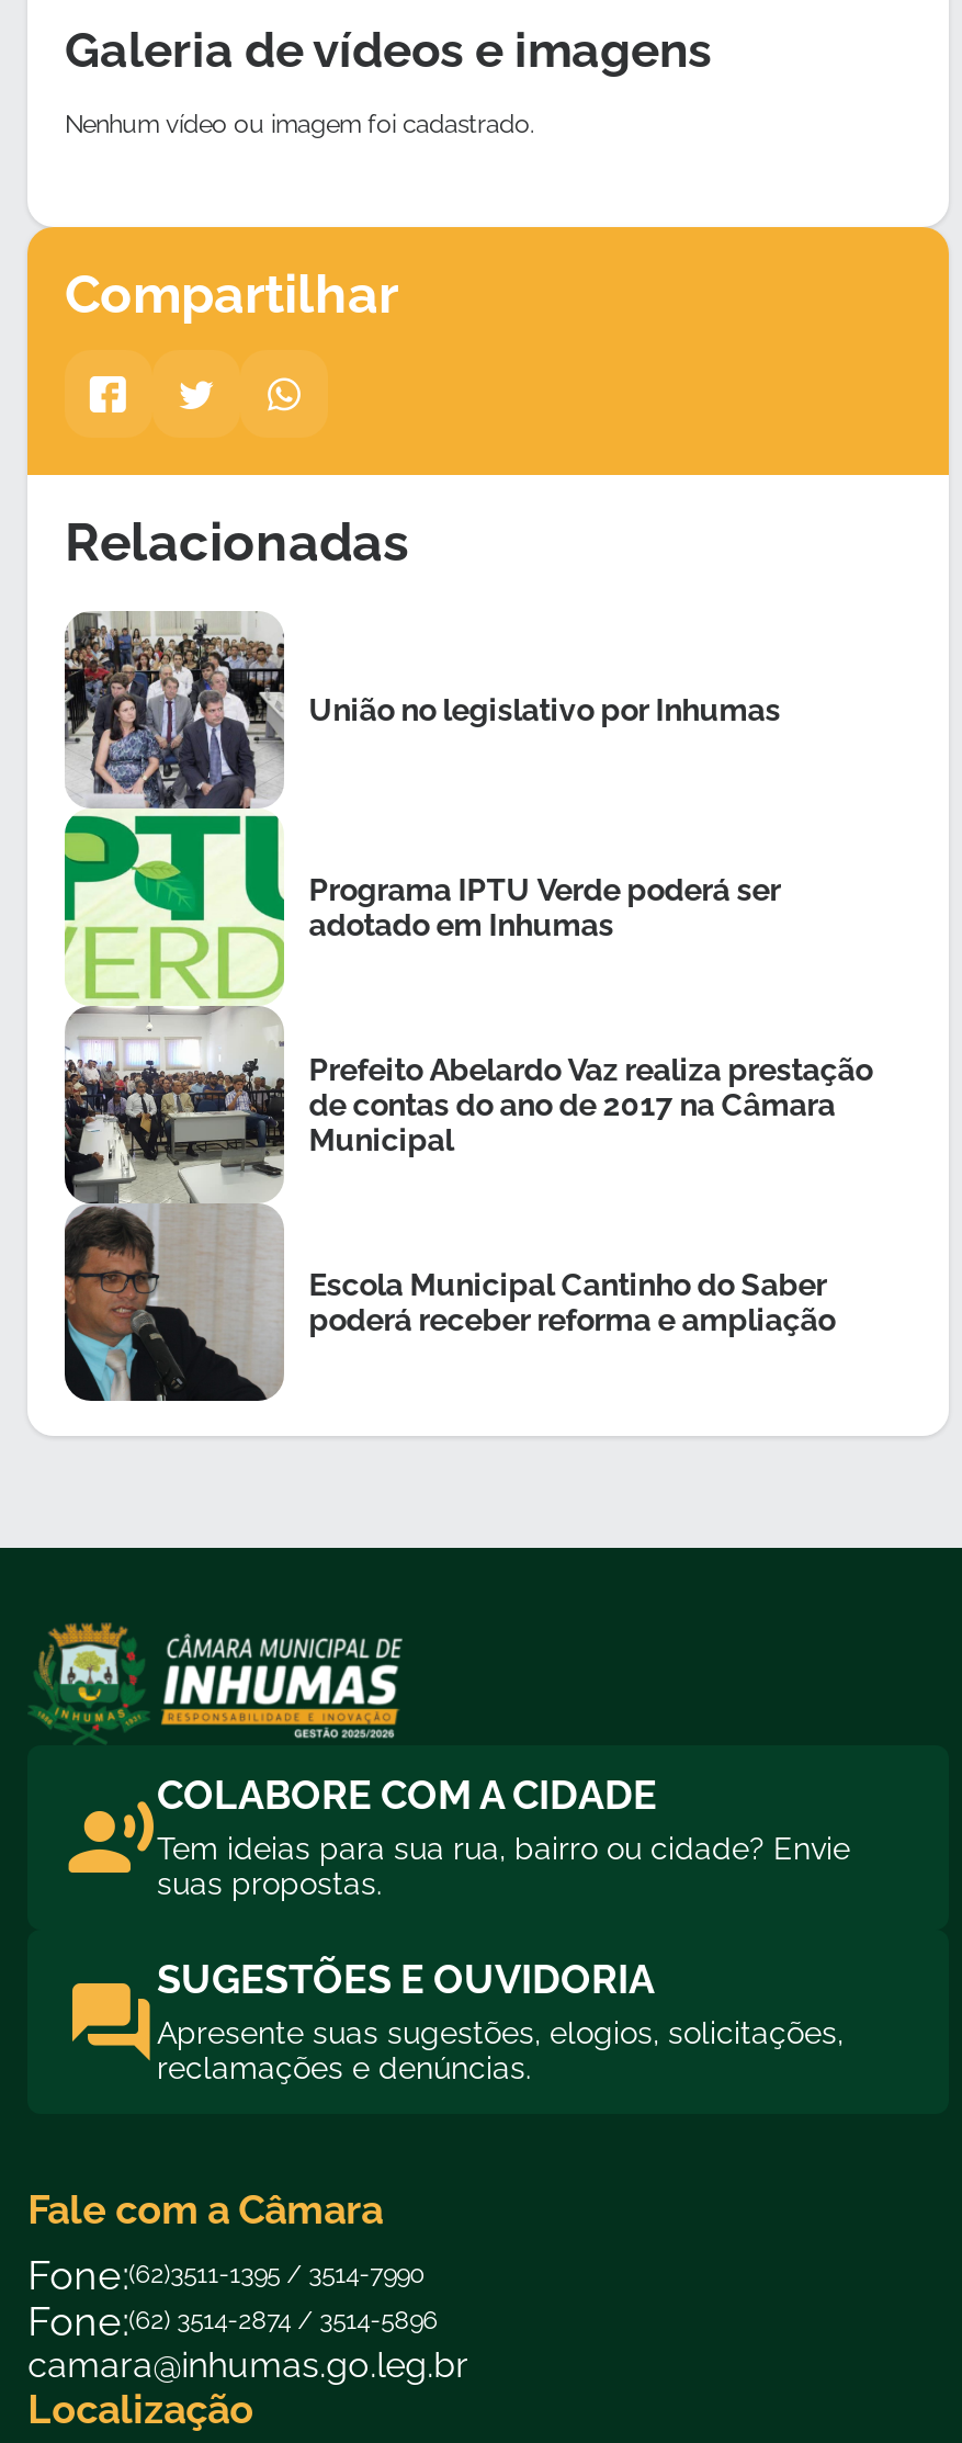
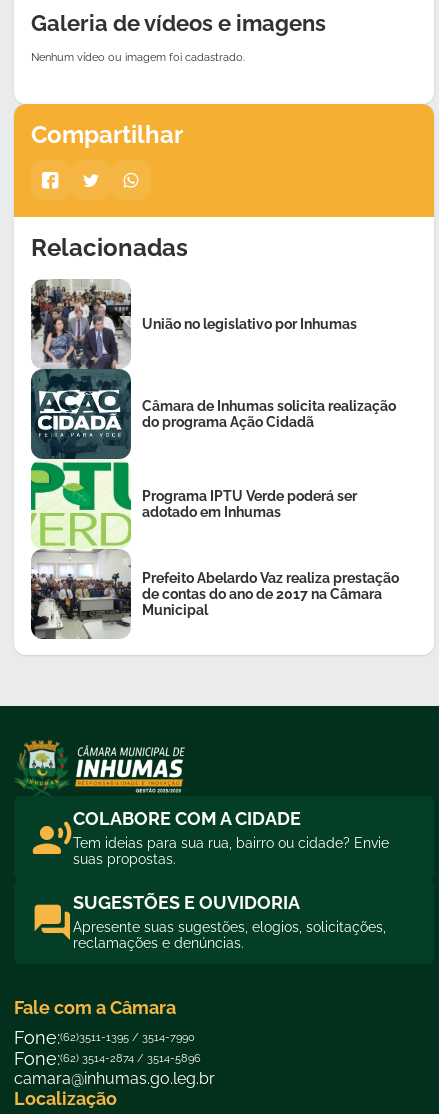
none -> [30,368,396,460] [image] | Câmara de Inhumas solicita realização | do programa Ação Cidadã
moved [309,871,872,1156] -> [142,487,399,617]: Programa IPTU Verde poderá ser | adotado em Inhumas | Prefeito Abelardo Vaz realiza prestação | de contas do ano de 2017 na Câmara | Municipal
[63,1203,835,1403] [image] | Escola Municipal Cantinho do Saber | poderá receber reforma e ampliação -> none

